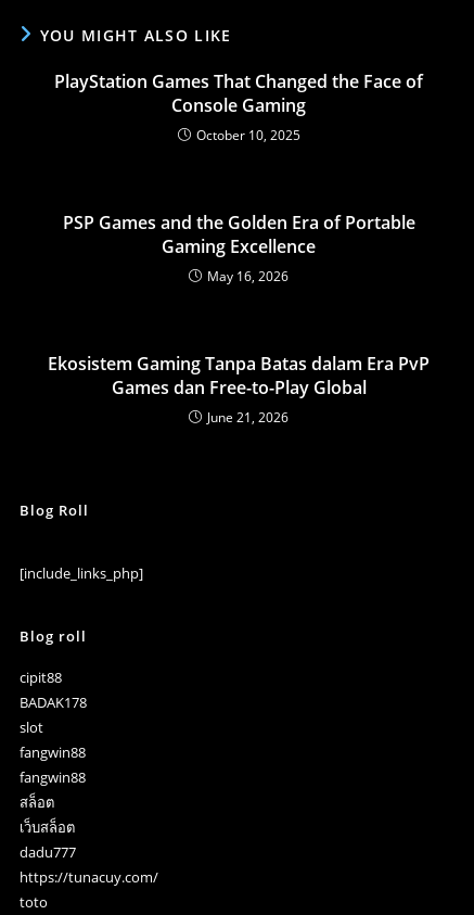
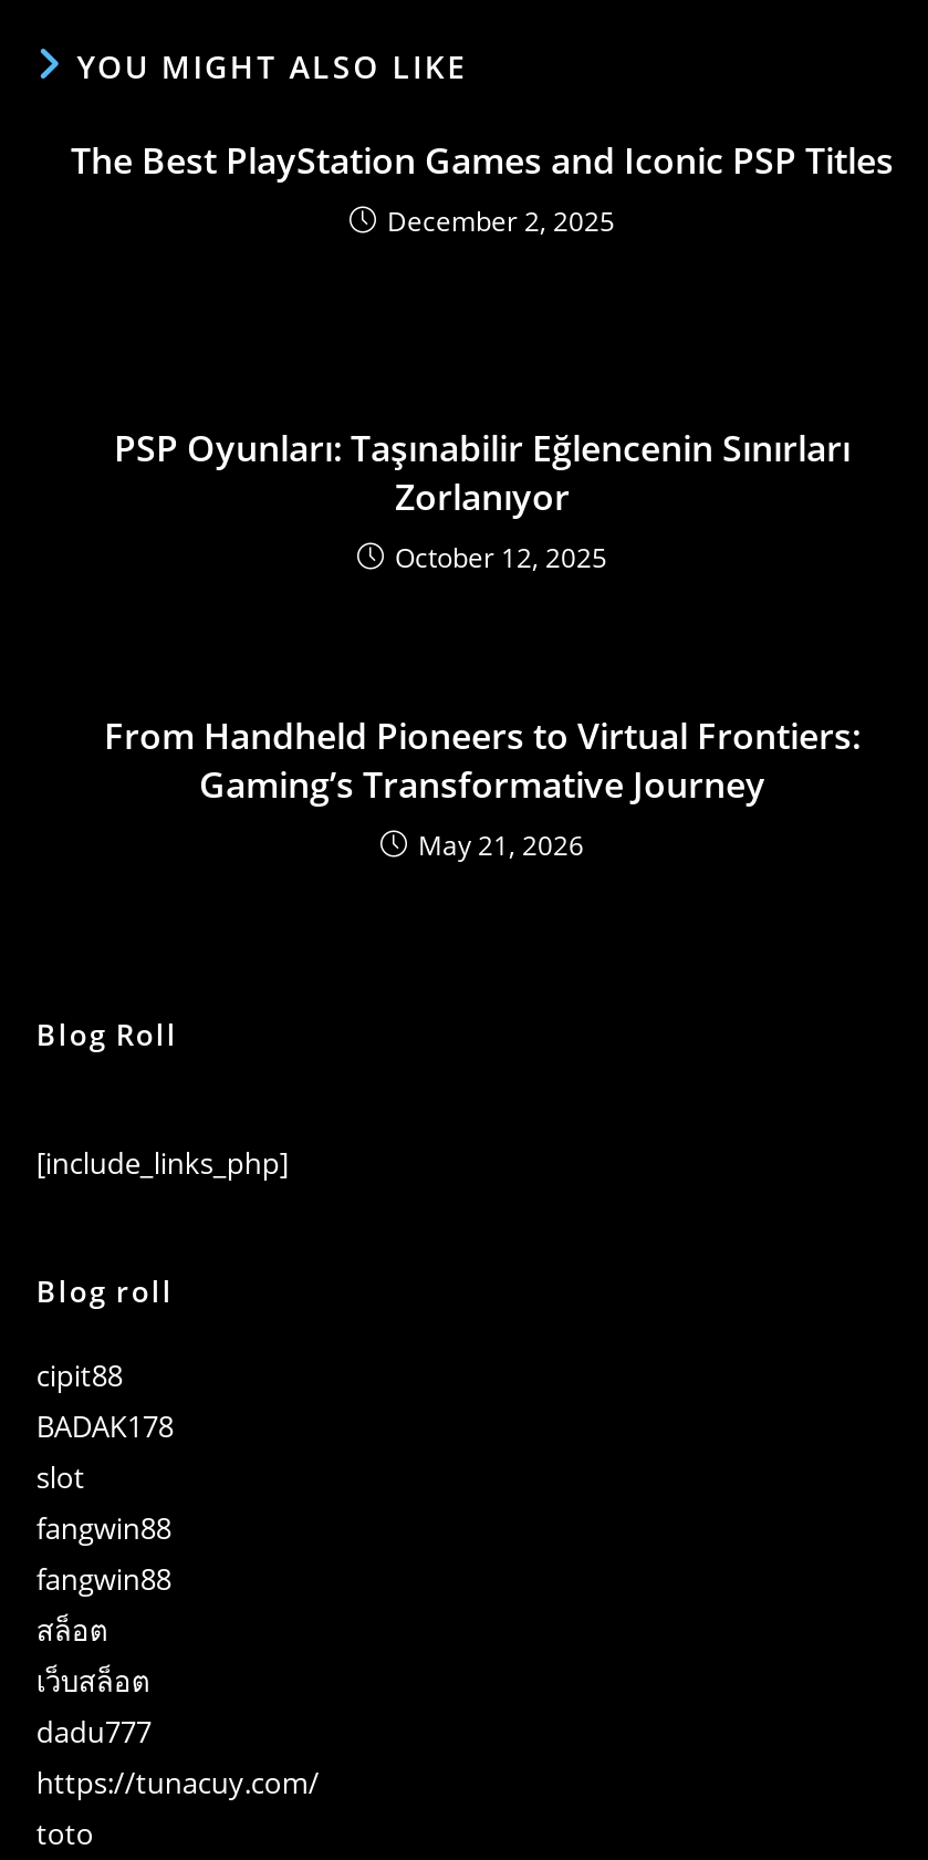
[54,69,423,144] PlayStation Games That Changed the Face of | Console Gaming | October 10, 2025 -> [71,136,894,240] The Best PlayStation Games and Iconic PSP Titles | December 2, 2025
[62,210,415,285] PSP Games and the Golden Era of Portable | Gaming Excellence | May 16, 2026 -> [114,424,851,576] PSP Oyunları: Taşınabilir Eğlencenin Sınırları | Zorlanıyor | October 12, 2025
[48,352,430,426] Ekosistem Gaming Tanpa Batas dalam Era PvP | Games dan Free-to-Play Global | June 21, 2026 -> [104,711,861,864] From Handheld Pioneers to Virtual Frontiers: | Gaming’s Transformative Journey | May 21, 2026

